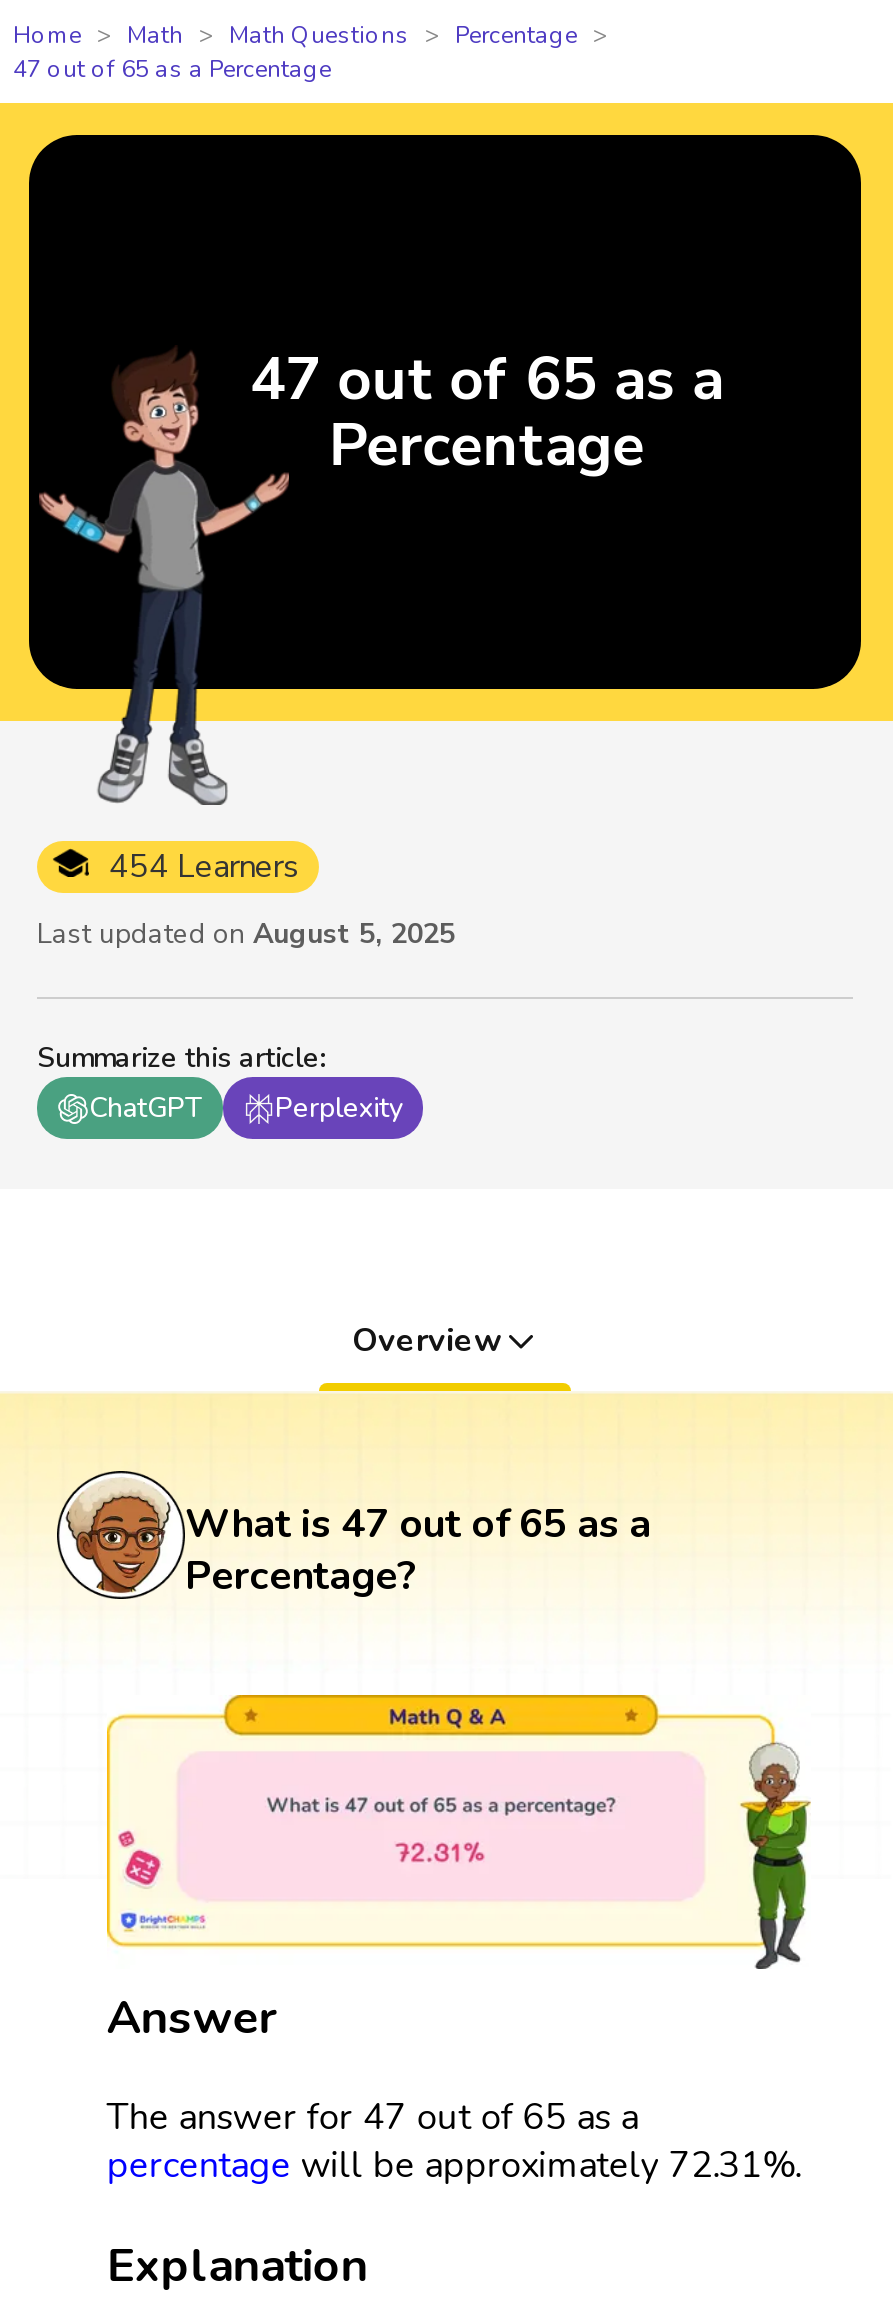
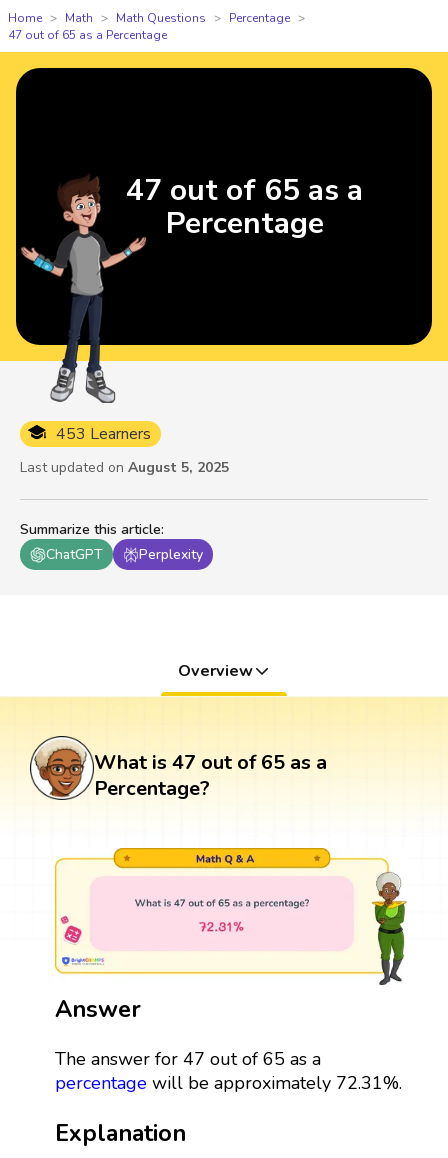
[109,846,299,890] 454 Learners -> [56,423,151,445] 453 Learners

